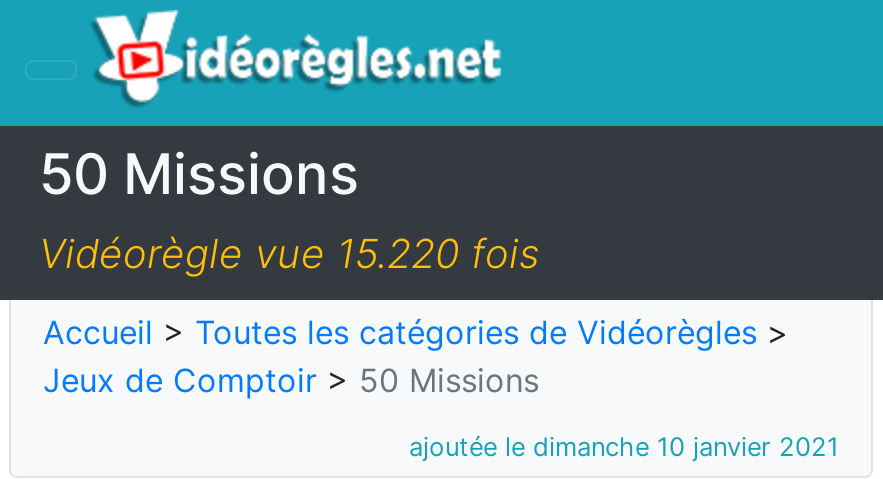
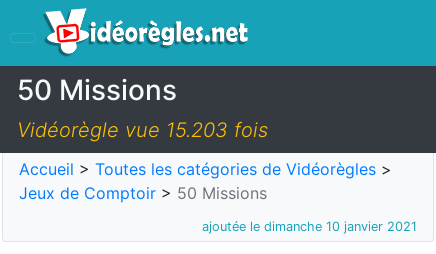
[39,230,539,278] Vidéorègle vue 15.220 fois -> [17,118,268,142] Vidéorègle vue 15.203 fois

